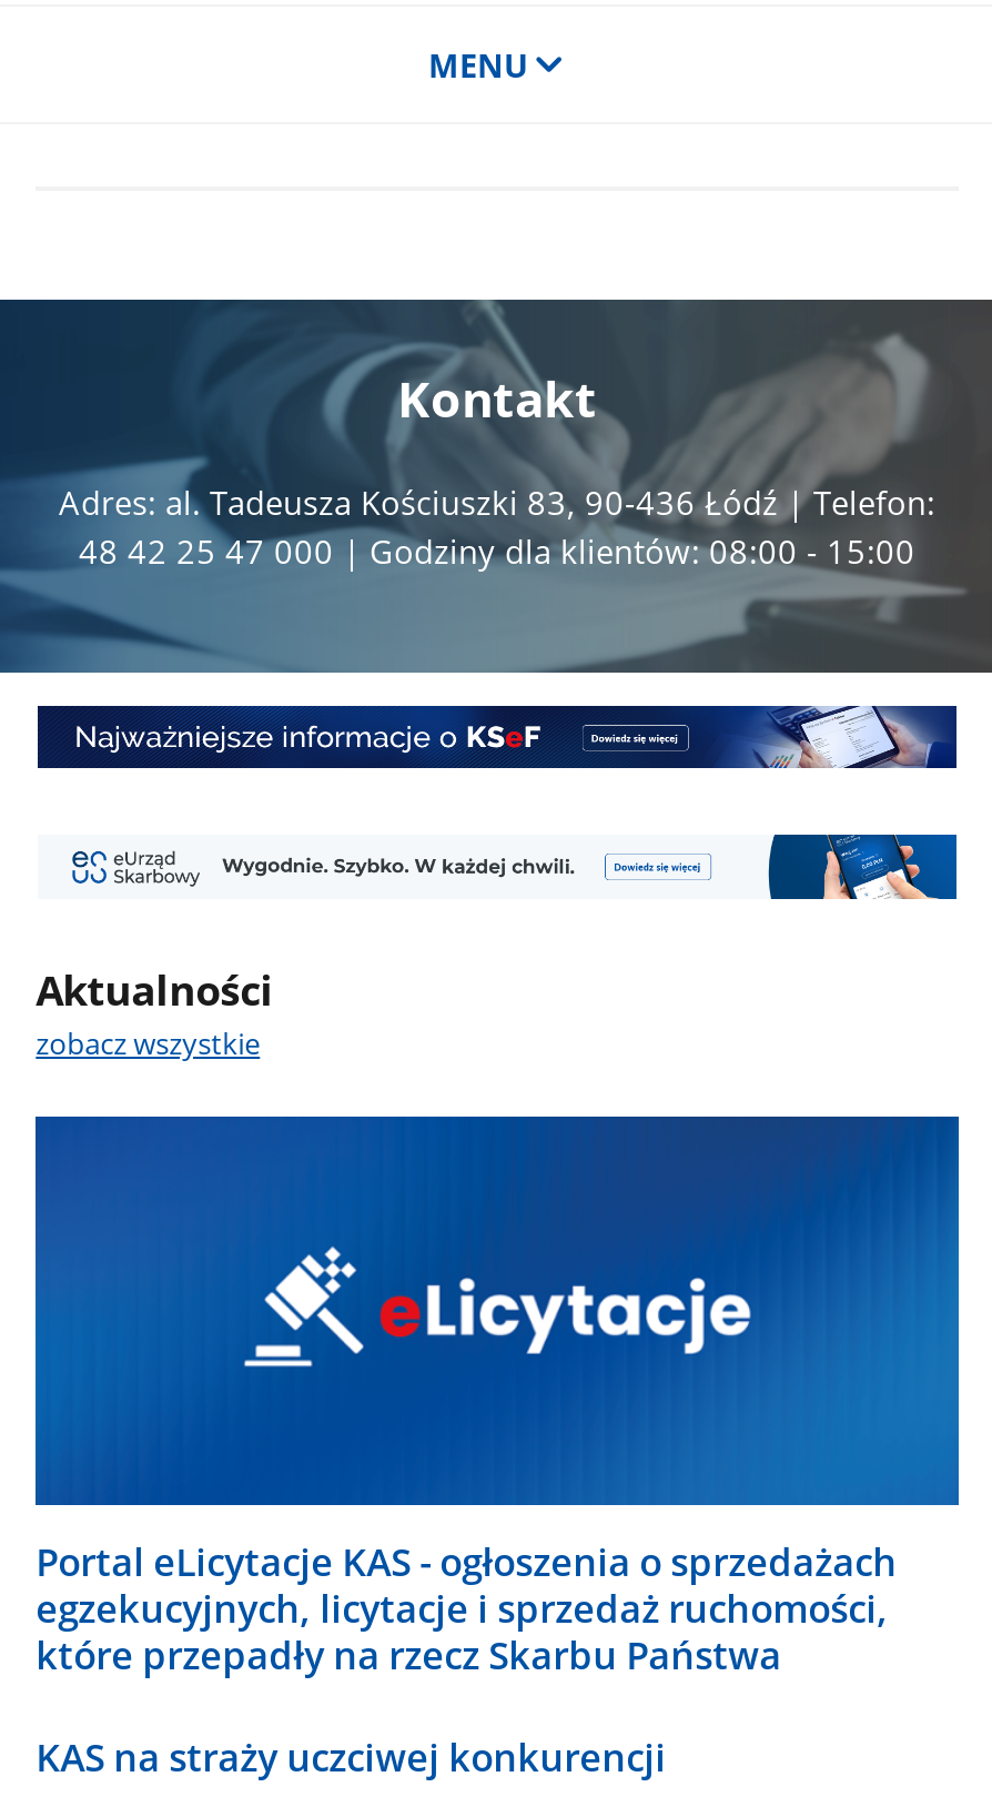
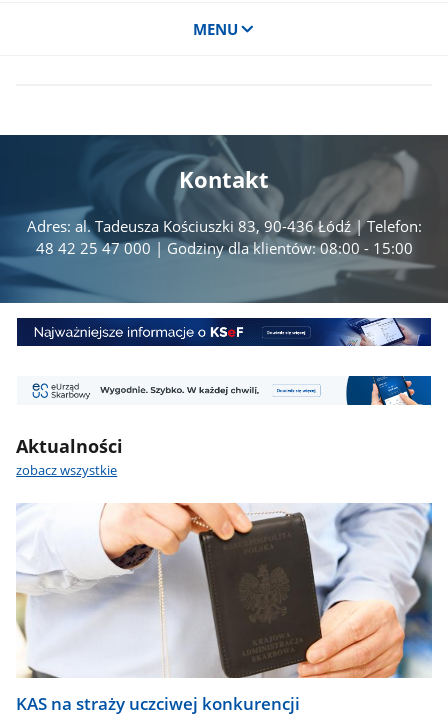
[33,1112,961,1507] [image] -> [15,502,432,679] [image]
[36,1536,897,1681] Portal eLicytacje KAS - ogłoszenia o sprzedażach | egzekucyjnych, licytacje i sprzedaż ruchomości, | które przepadły na rzecz Skarbu Państwa -> none

